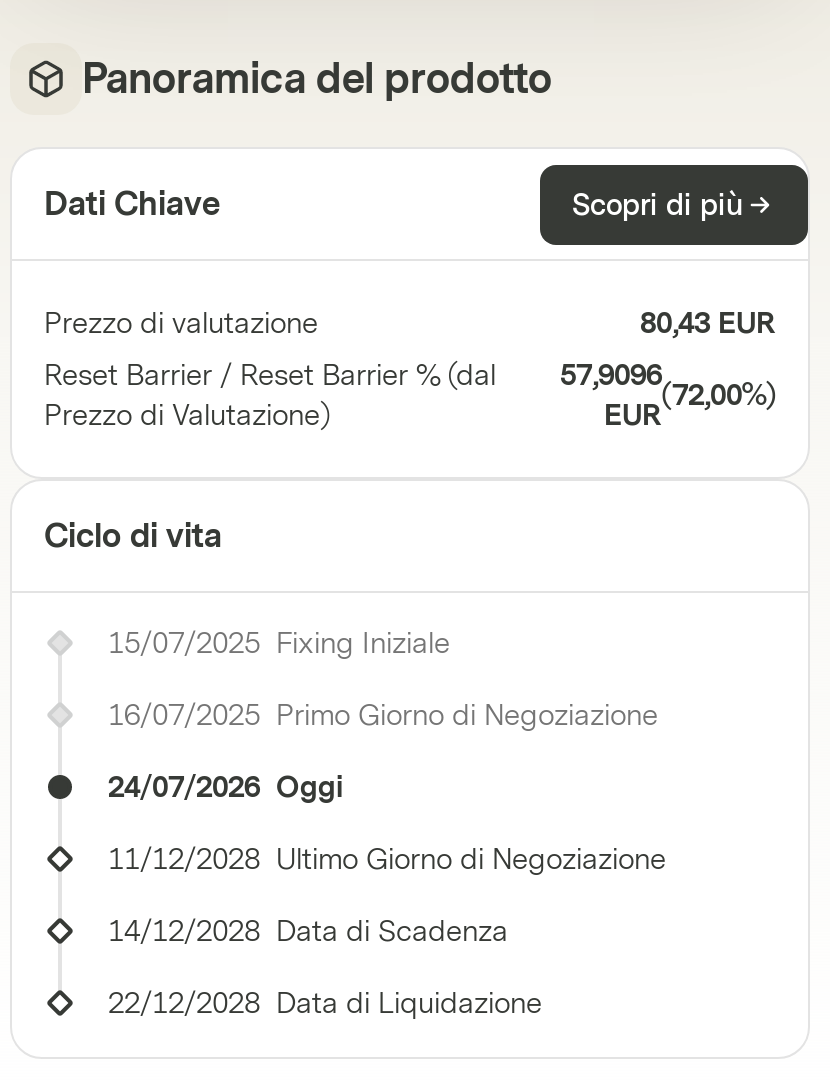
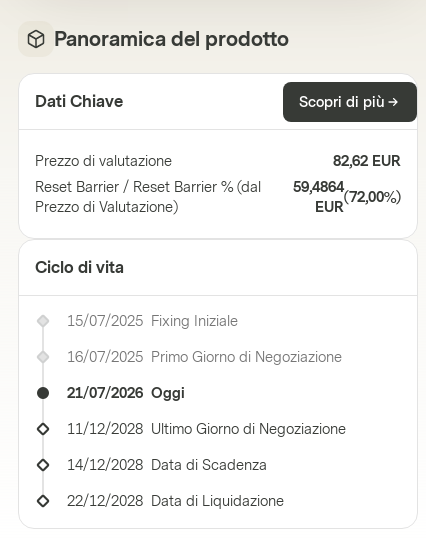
[640,307,776,341] 80,43 EUR -> [333,153,401,170] 82,62 EUR
[44,359,662,393] Reset Barrier / Reset Barrier % (dal 57,9096 -> [35,179,344,196] Reset Barrier / Reset Barrier % (dal 59,4864
[108,771,344,805] 24/07/2026 Oggi -> [67,385,185,402] 21/07/2026 Oggi

